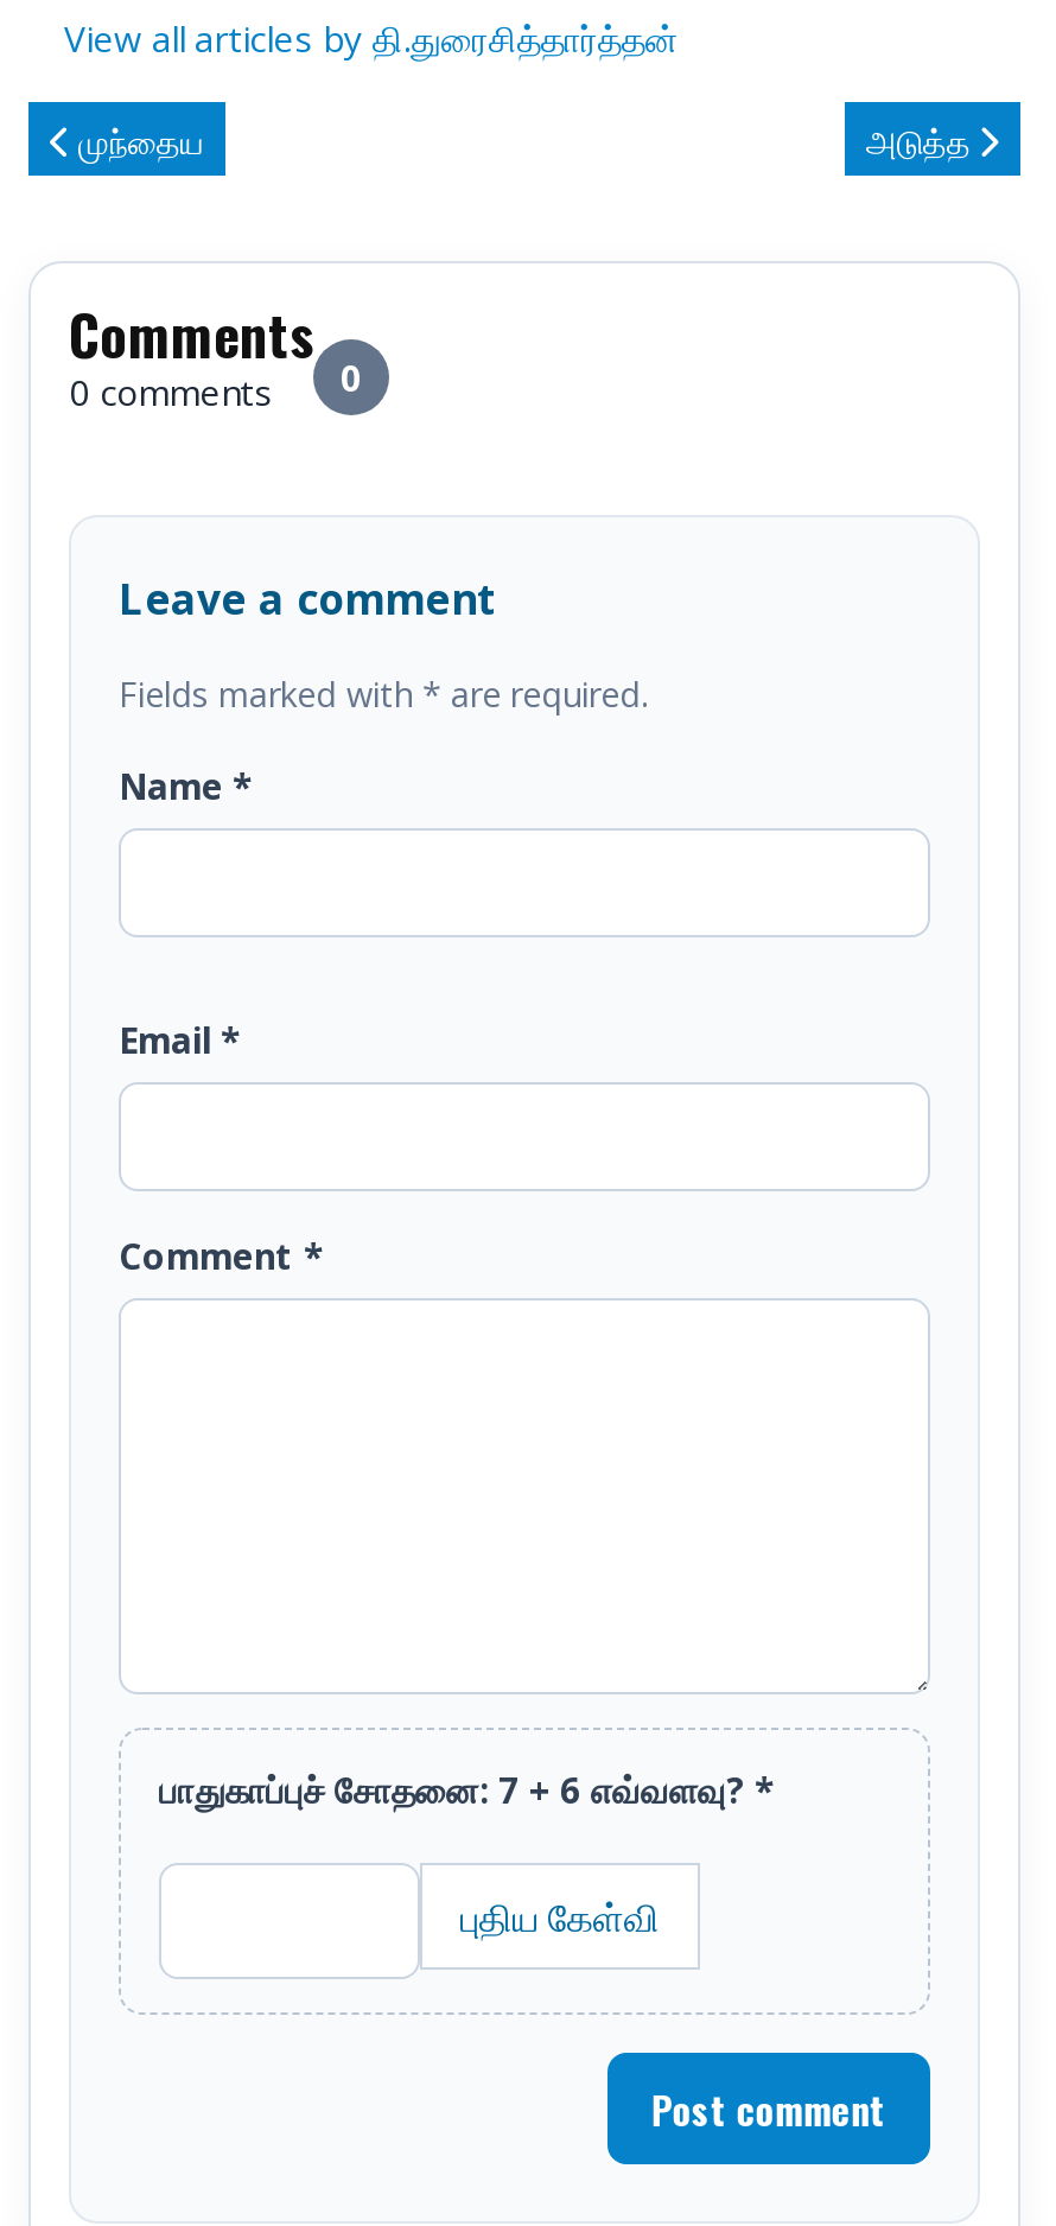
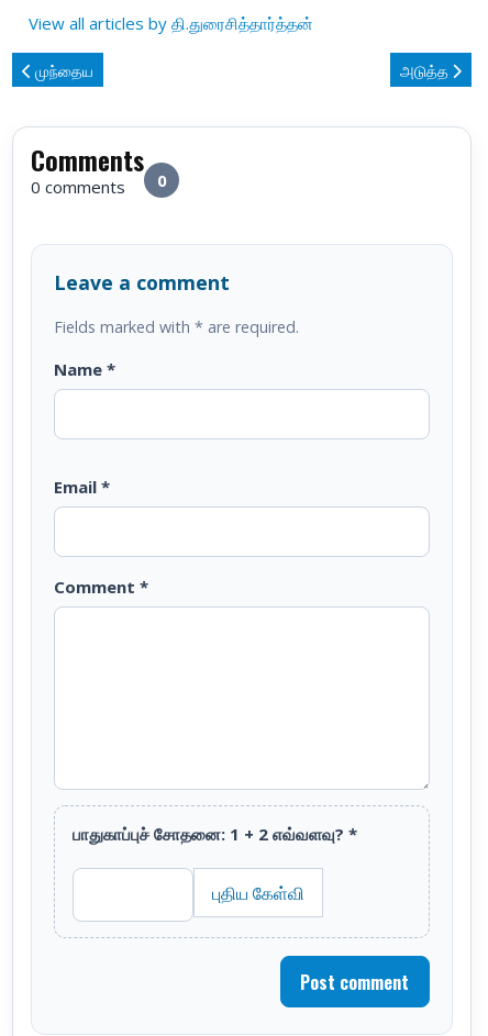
[159,1767,774,1814] பாதுகாப்புச் சோதனை: 7 + 6 எவ்வளவு? * -> [73,823,357,845] பாதுகாப்புச் சோதனை: 1 + 2 எவ்வளவு? *

